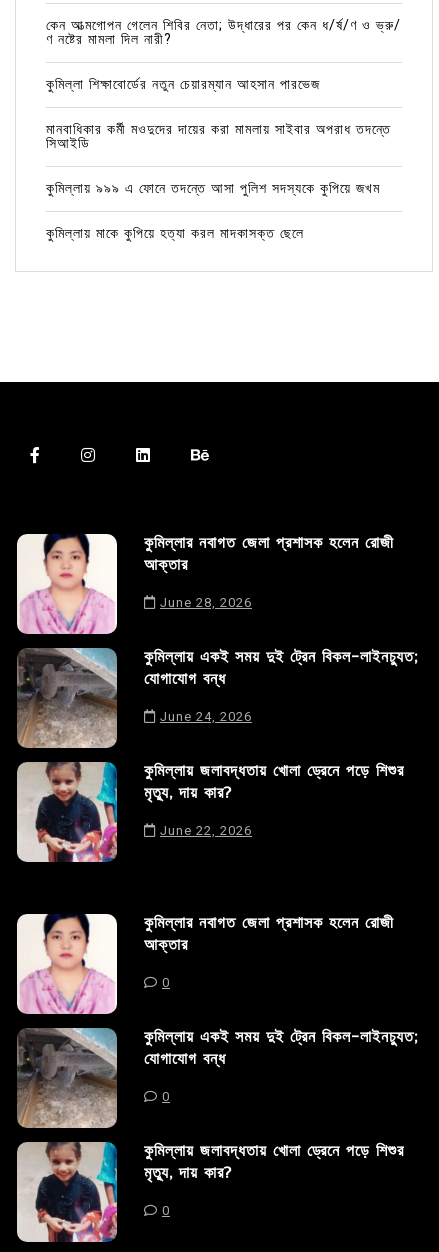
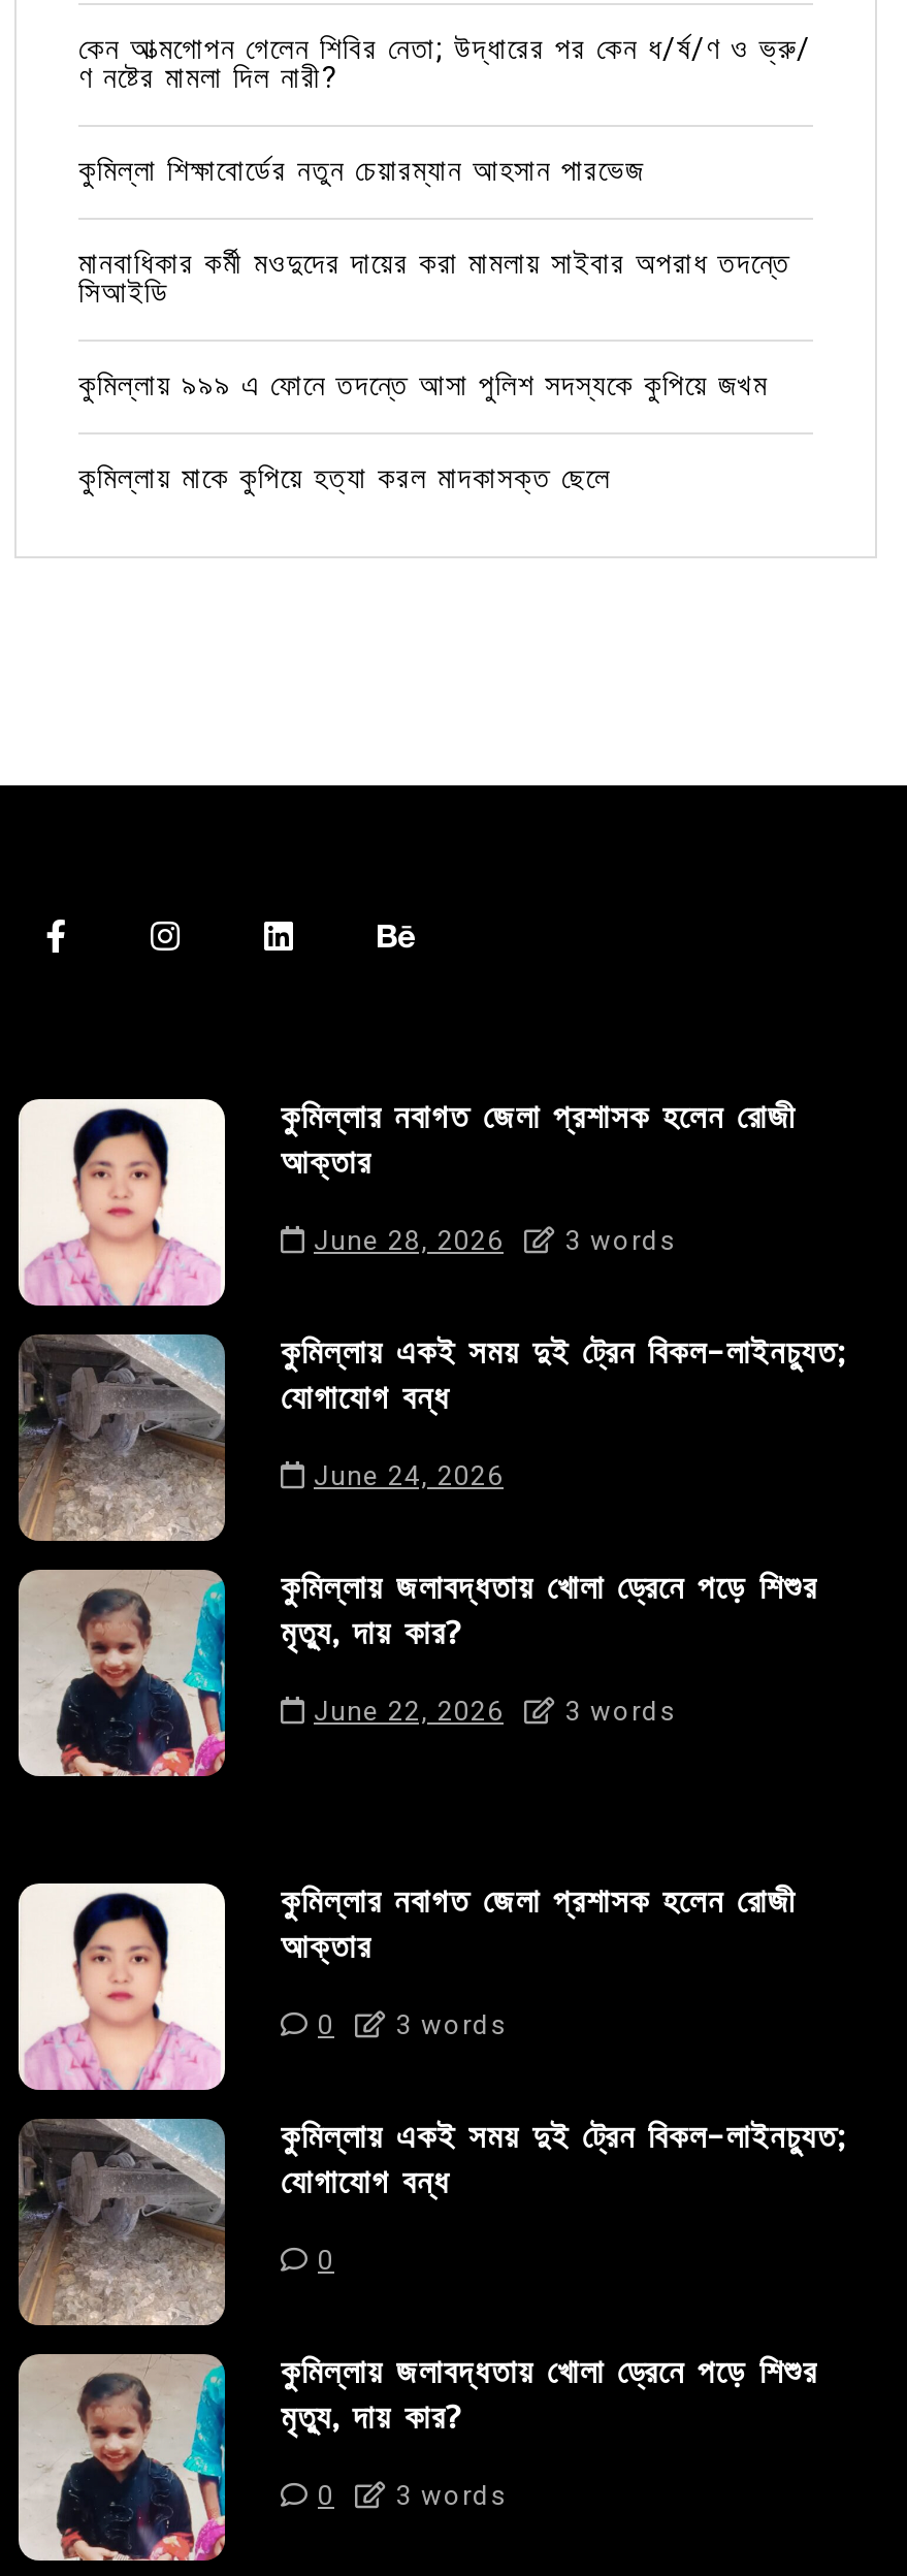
[20,533,114,634] [image] -> [27,1097,219,1306] [image]
none -> [557,1225,677,1256] 3 words
[35,761,118,863] [image] -> [54,1568,227,1778] [image]
none -> [557,1695,677,1726] 3 words
[20,913,114,1014] [image] -> [27,1881,219,2090] [image]
none -> [388,2009,508,2040] 3 words
[35,1141,118,1243] [image] -> [54,2352,227,2563] [image]
none -> [388,2480,508,2511] 3 words

